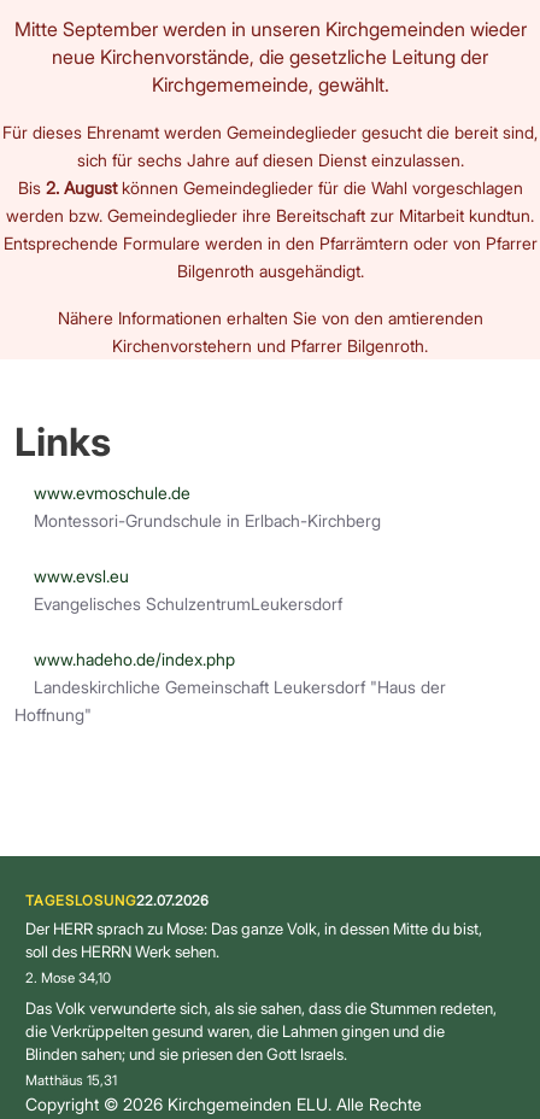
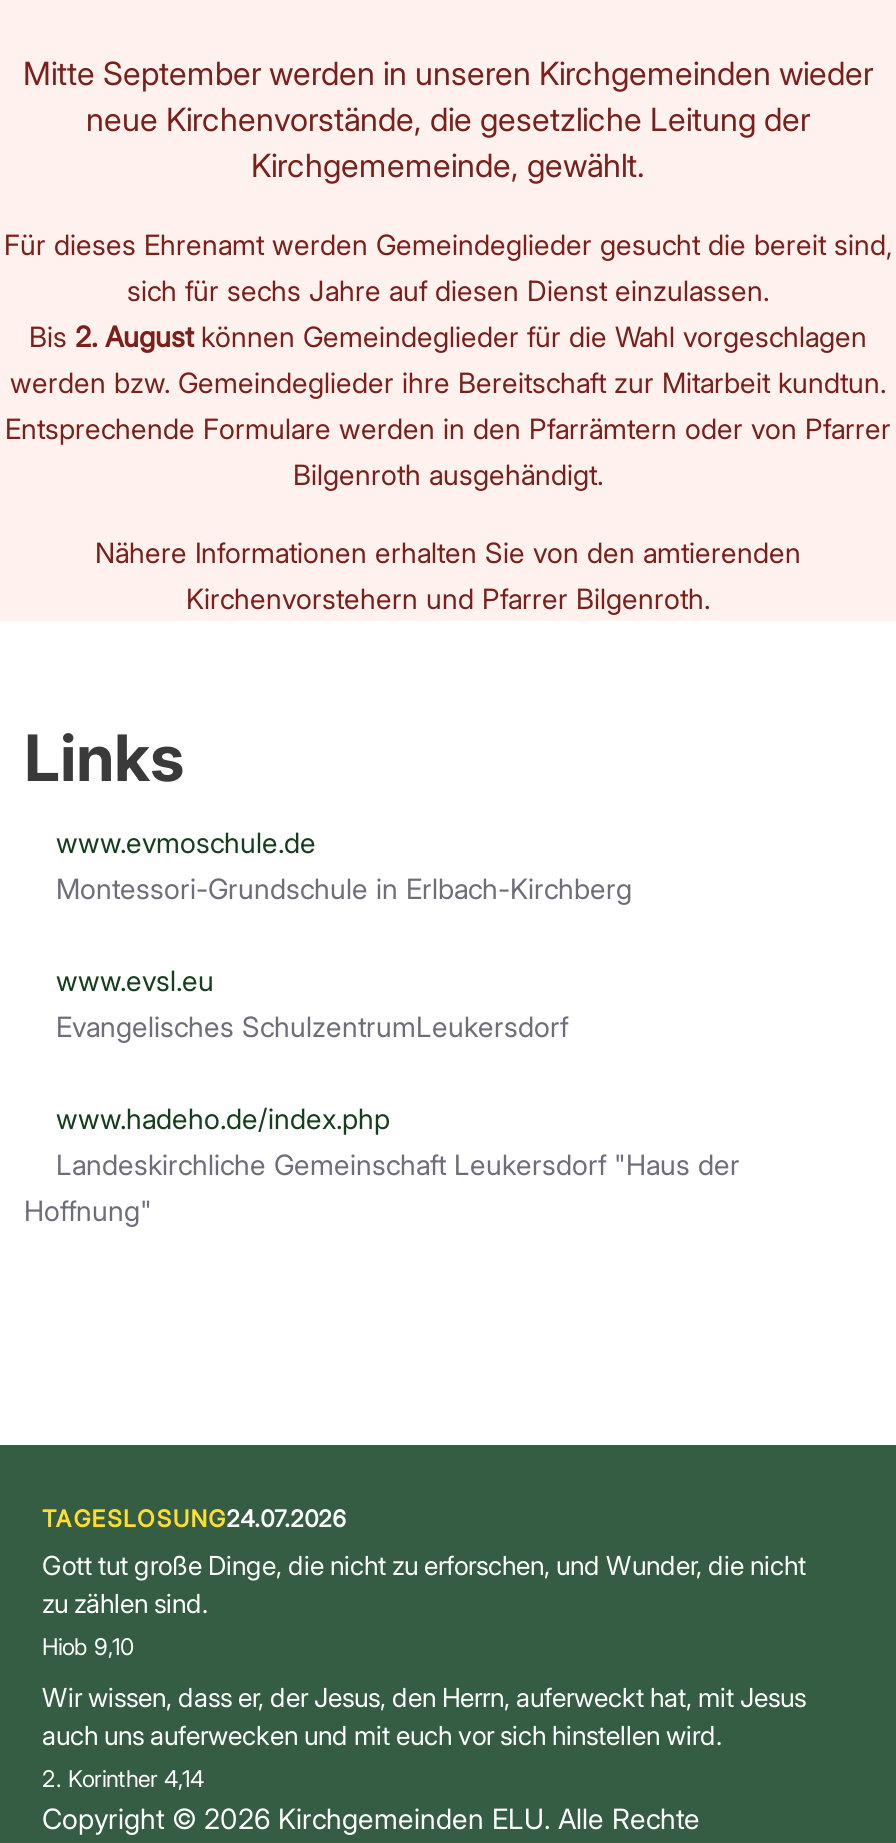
[25,892,209,909] TAGESLOSUNG22.07.2026 -> [42,1505,346,1533] TAGESLOSUNG24.07.2026
[25,919,482,986] Der HERR sprach zu Mose: Das ganze Volk, in dessen Mitte du bist, | soll des HERRN Werk sehen. | 2. Mose 34,10 -> [42,1549,806,1661] Gott tut große Dinge, die nicht zu erforschen, und Wunder, die nicht | zu zählen sind. | Hiob 9,10
[25,998,497,1089] Das Volk verwunderte sich, als sie sahen, dass die Stummen redeten, | die Verkrüppelten gesund waren, die Lahmen gingen und die | Blinden sahen; und sie priesen den Gott Israels. | Matthäus 15,31 -> [42,1681,806,1793] Wir wissen, dass er, der Jesus, den Herrn, auferweckt hat, mit Jesus | auch uns auferwecken und mit euch vor sich hinstellen wird. | 2. Korinther 4,14

